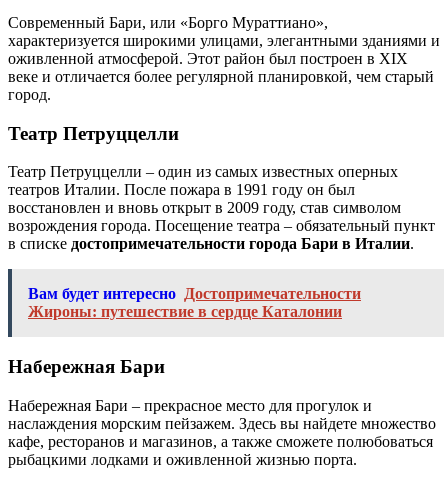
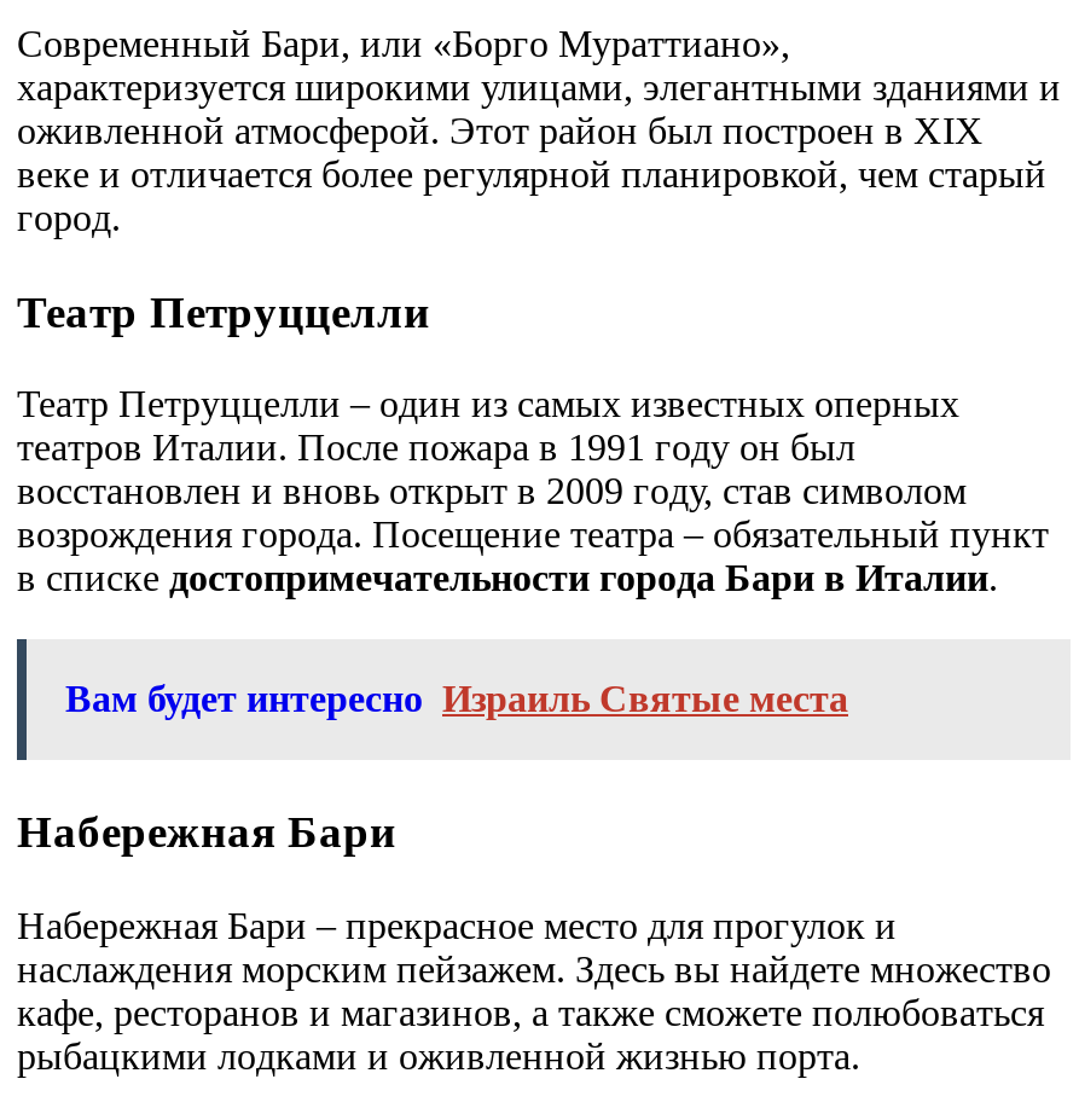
[28,285,361,320] Вам будет интересно Достопримечательности | Жироны: путешествие в сердце Каталонии -> [65,679,848,720] Вам будет интересно Израиль Святые места

